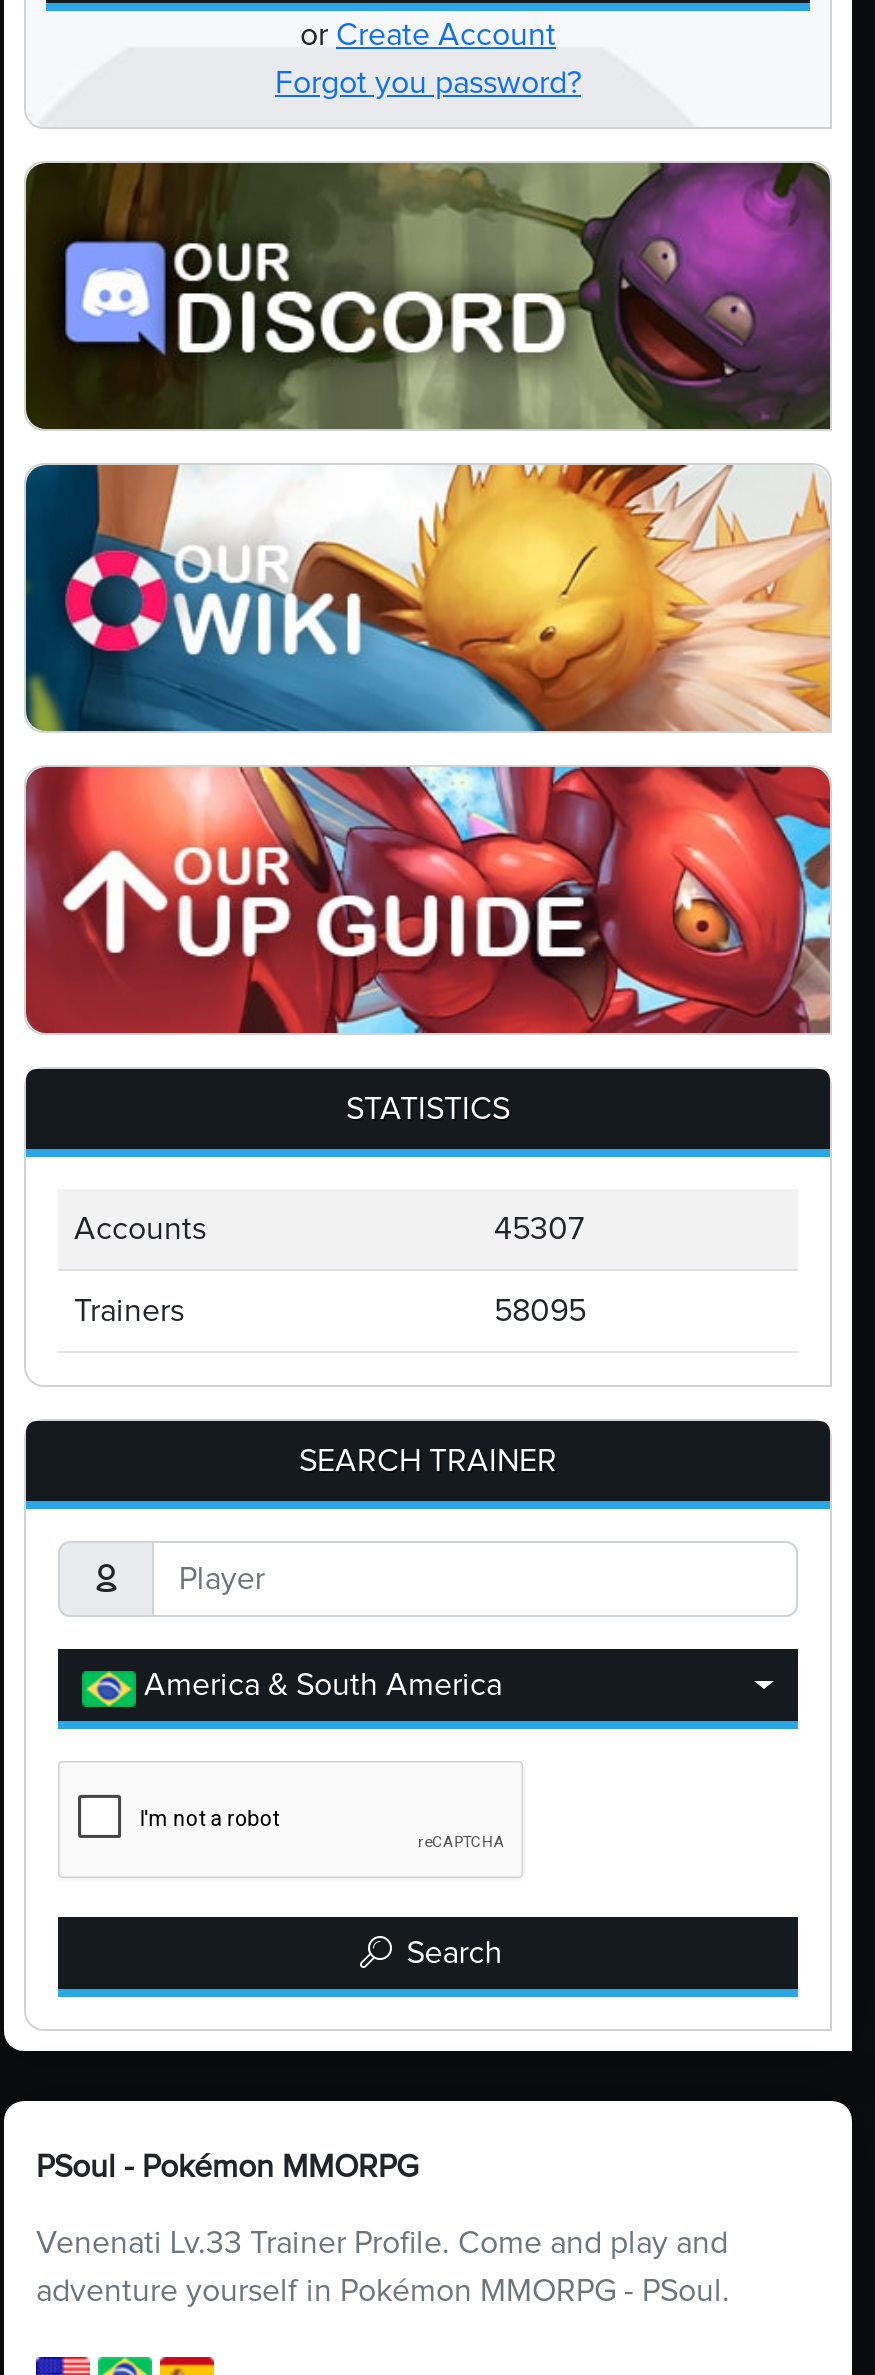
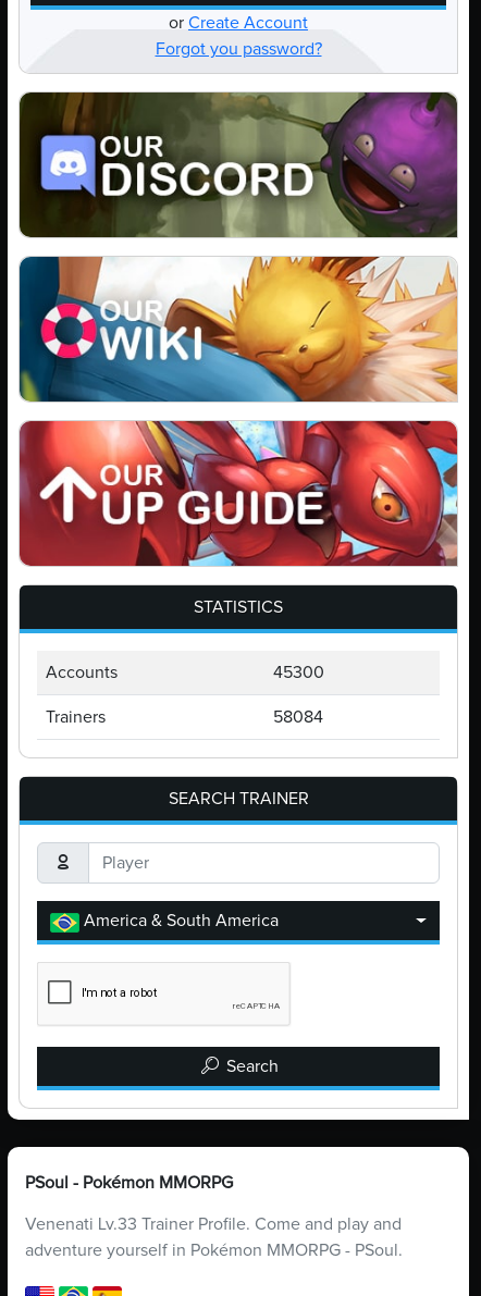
[494,1214,584,1246] 45307 -> [273,664,324,682] 45300
[494,1296,586,1328] 58095 -> [273,709,323,726] 58084

